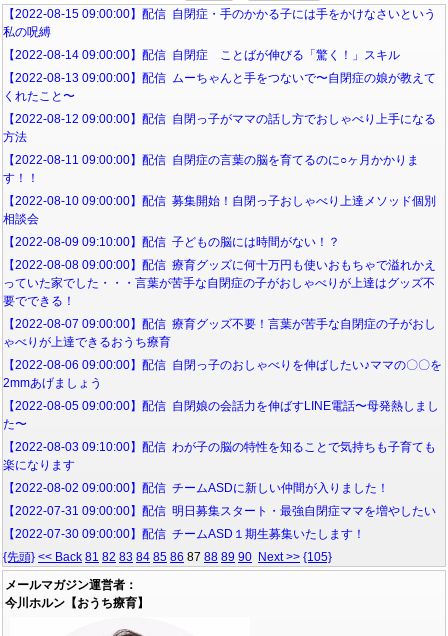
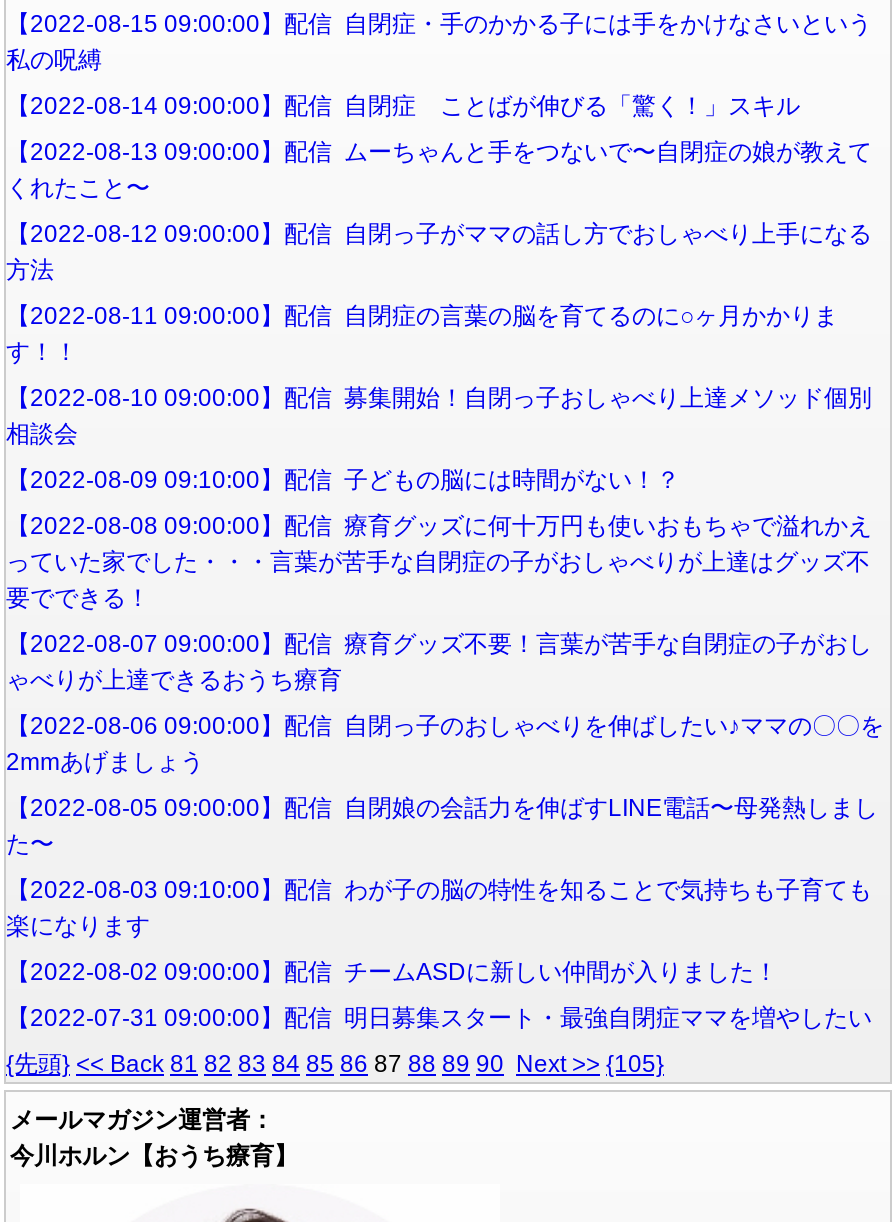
[3,527,365,541] 【2022-07-30 09:00:00】配信 チームASD１期生募集いたします！ -> none

